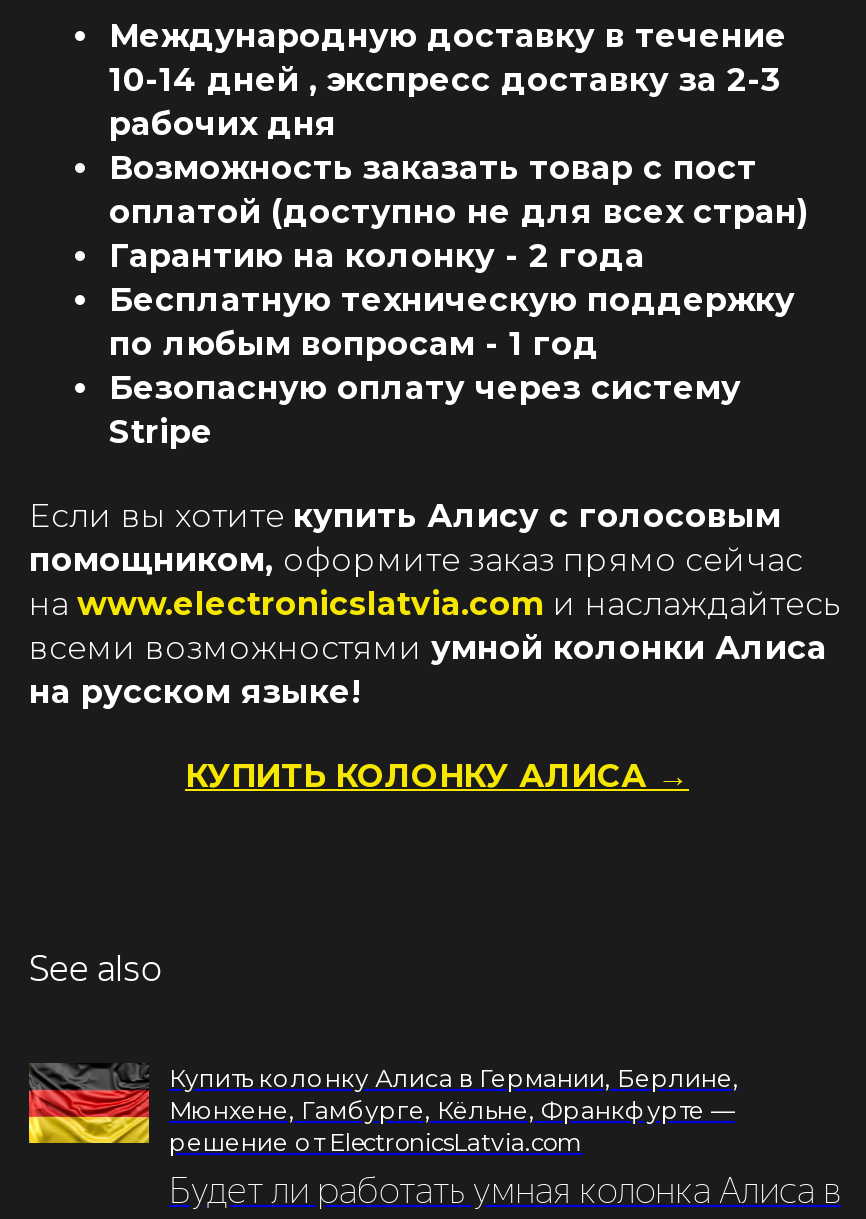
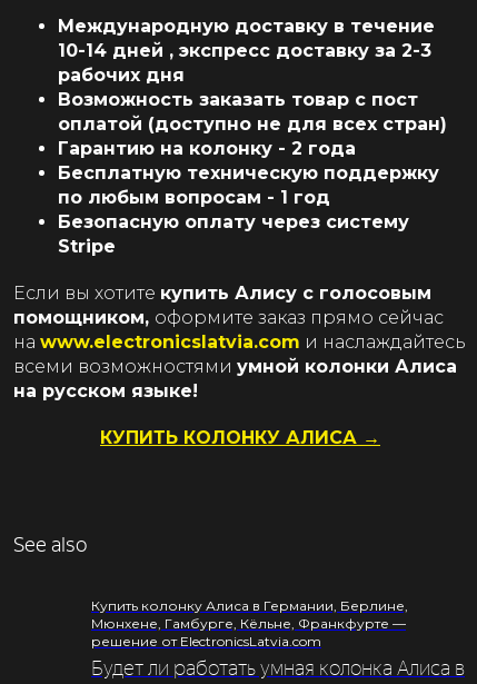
[27,1063,151,1145] [image] -> none

